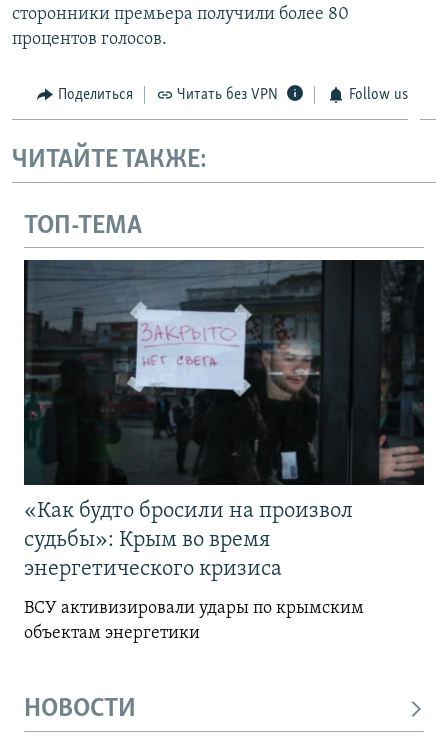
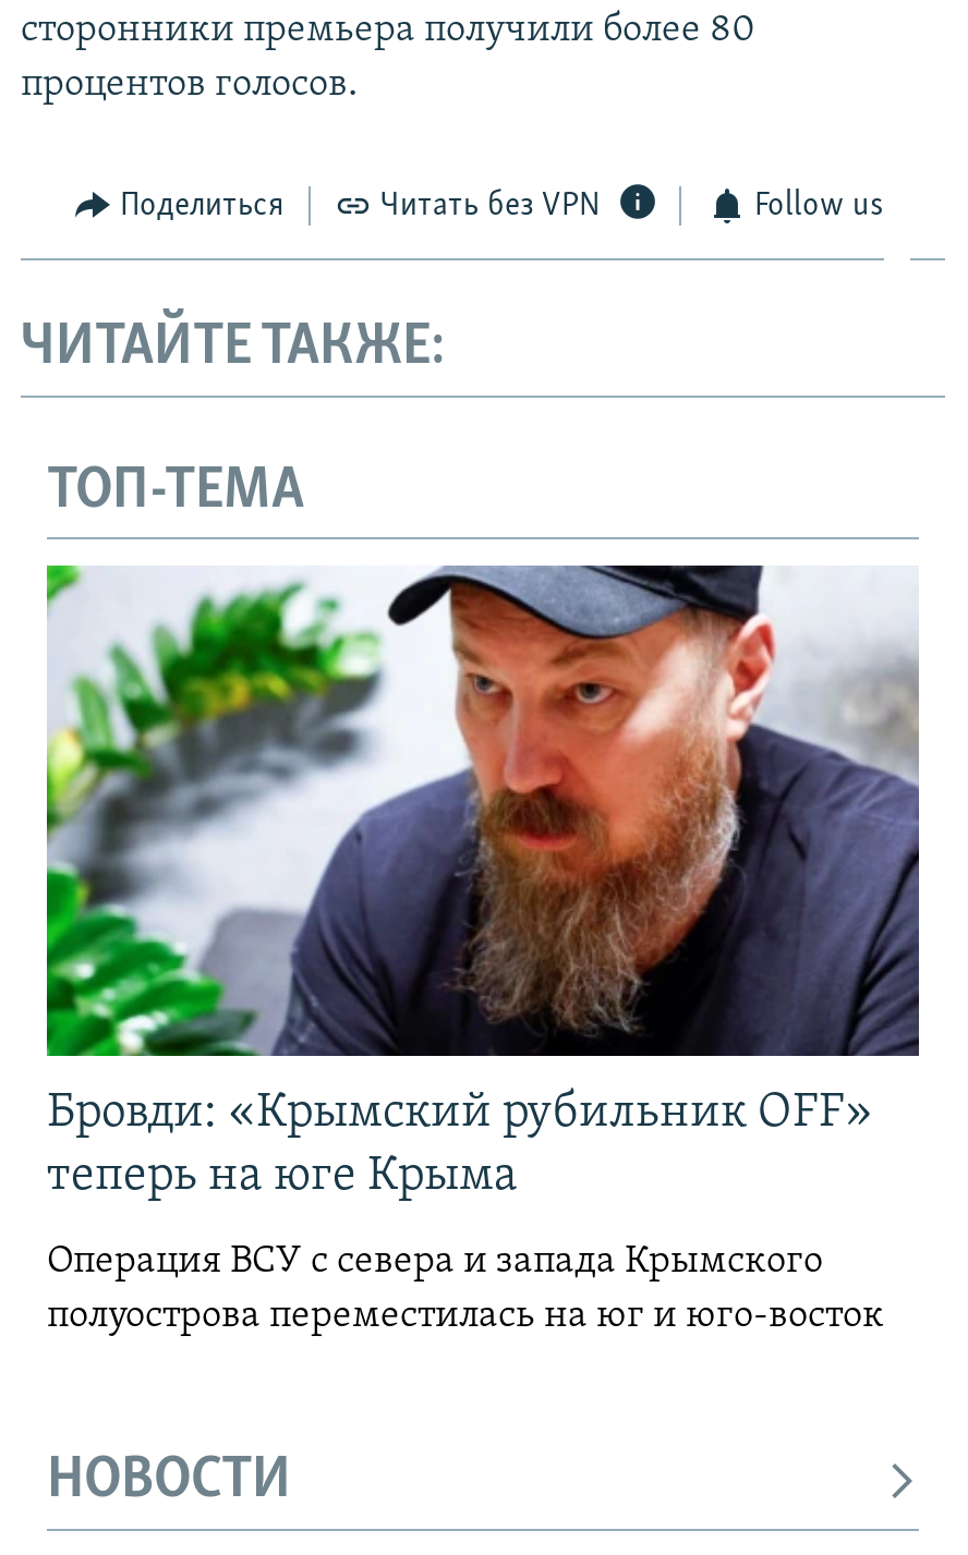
[23,259,425,581] [image] | «Как будто бросили на произвол | судьбы»: Крым во время | энергетического кризиса -> [45,563,921,1202] [image] | Бровди: «Крымский рубильник OFF» | теперь на юге Крыма
[24,599,364,643] ВСУ активизировали удары по крымским | объектам энергетики -> [47,1242,884,1337] Операция ВСУ с севера и запада Крымского | полуострова переместилась на юг и юго-восток

